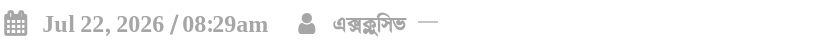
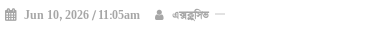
[42,11,268,39] Jul 22, 2026 / 08:29am -> [24,9,140,23] Jun 10, 2026 / 11:05am

